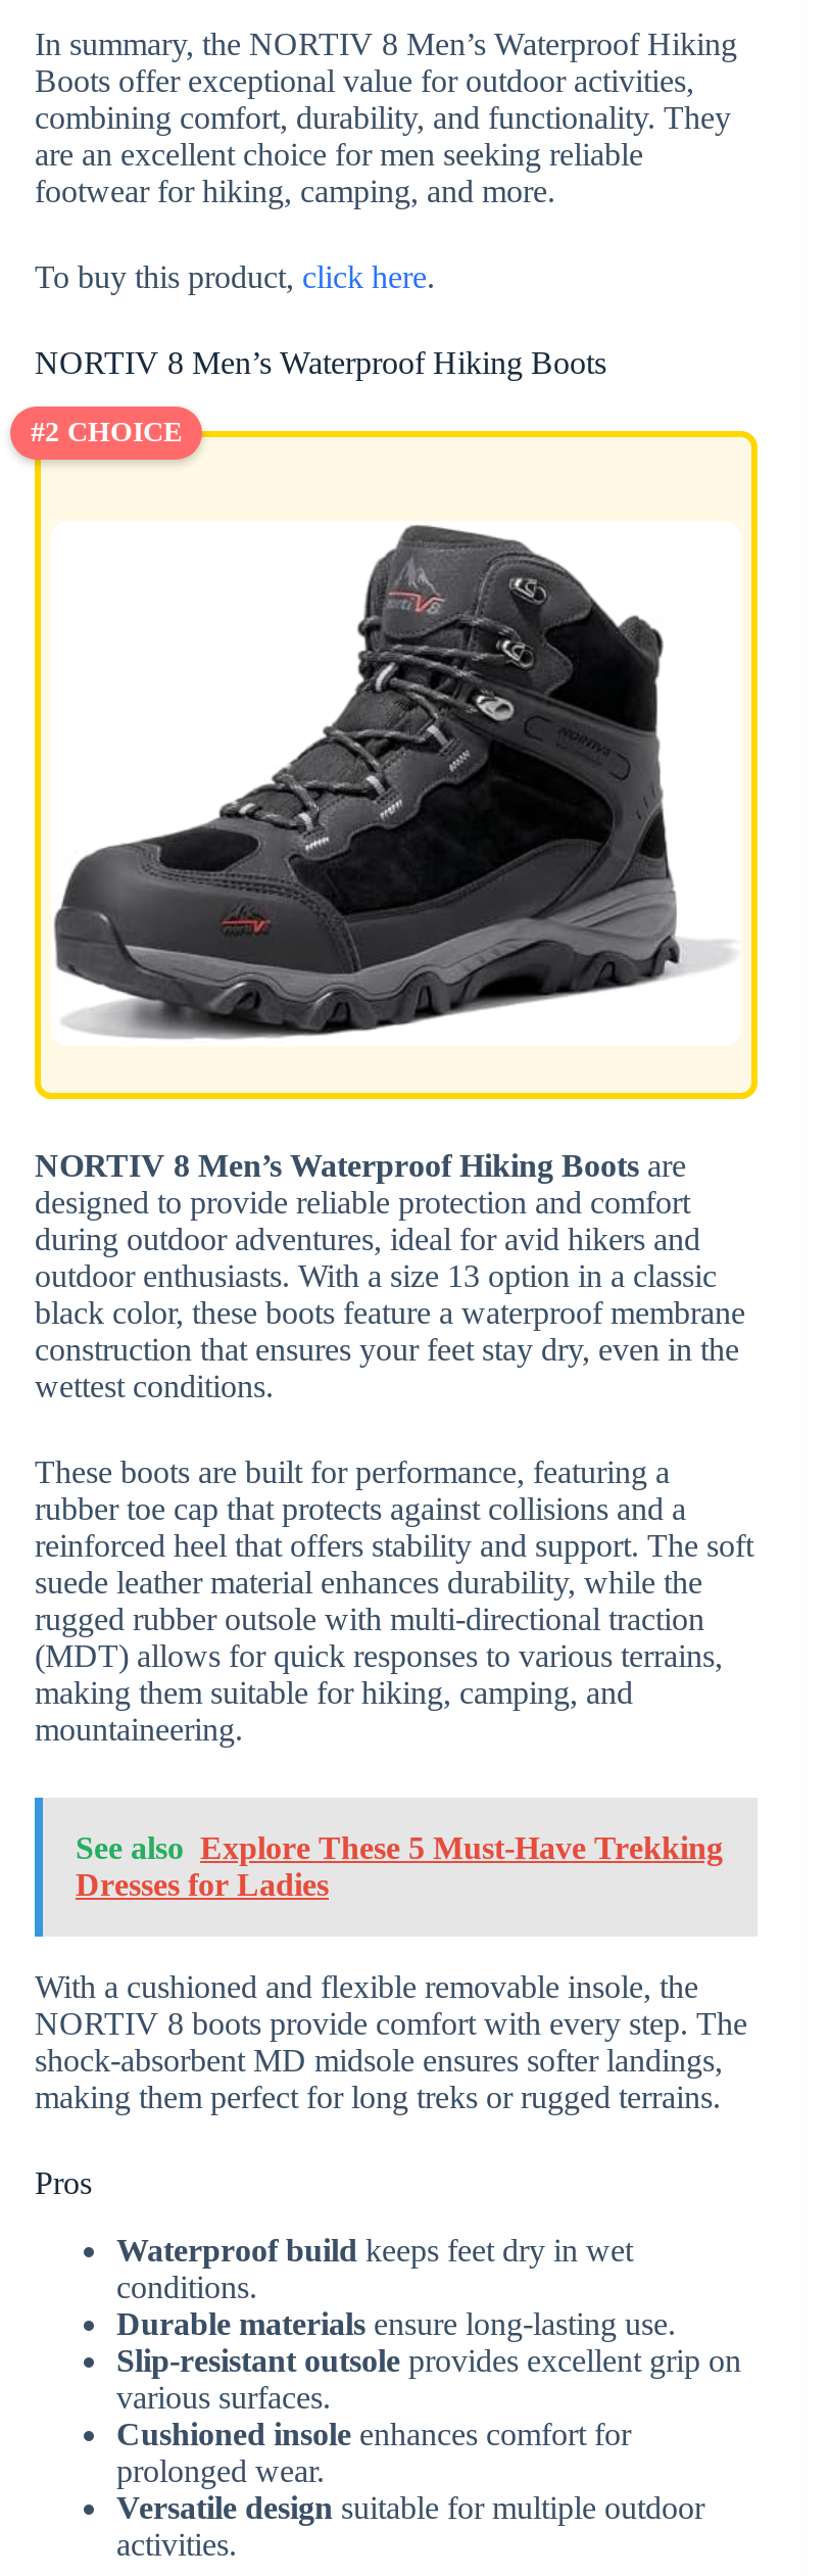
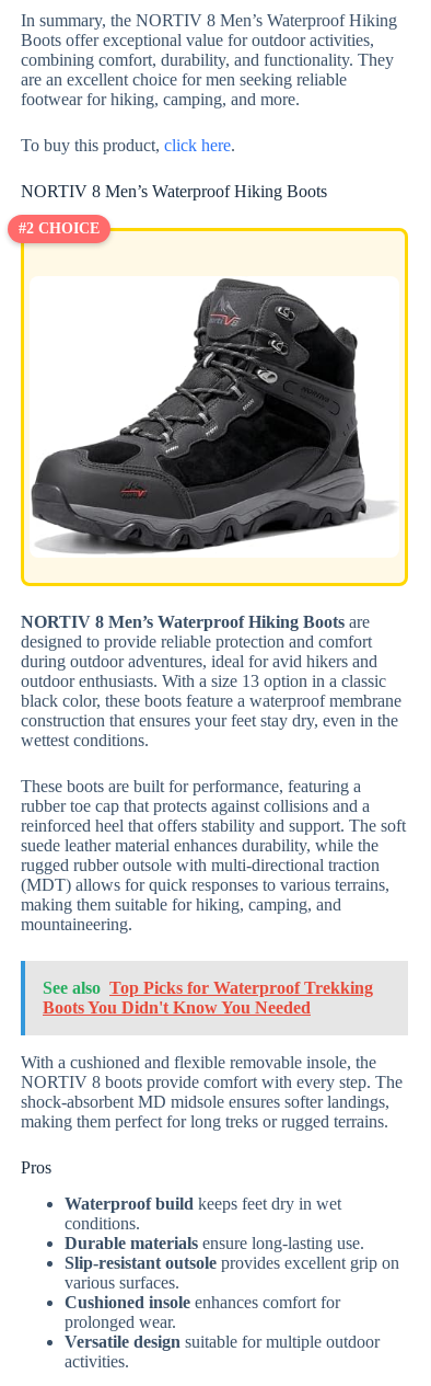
[76,1831,723,1903] See also Explore These 5 Must-Have Trekking | Dresses for Ladies -> [43,979,373,1017] See also Top Picks for Waterproof Trekking | Boots You Didn't Know You Needed

